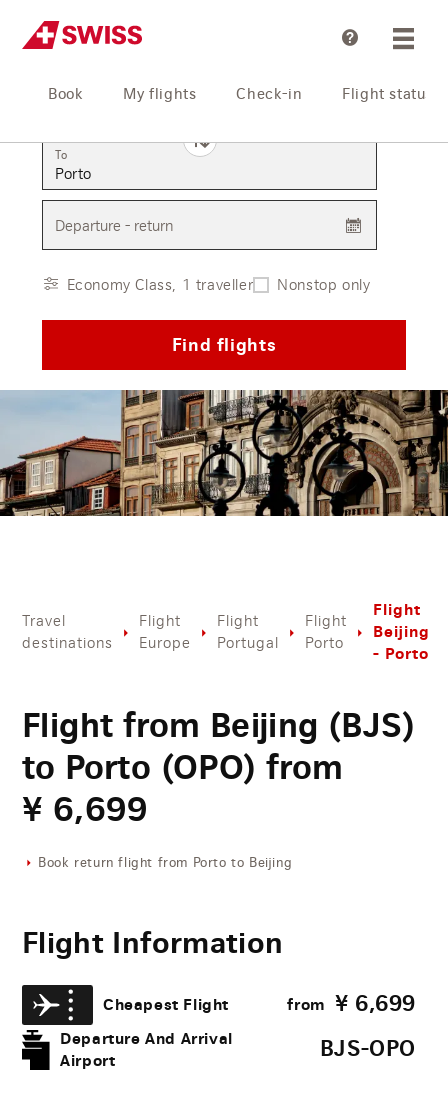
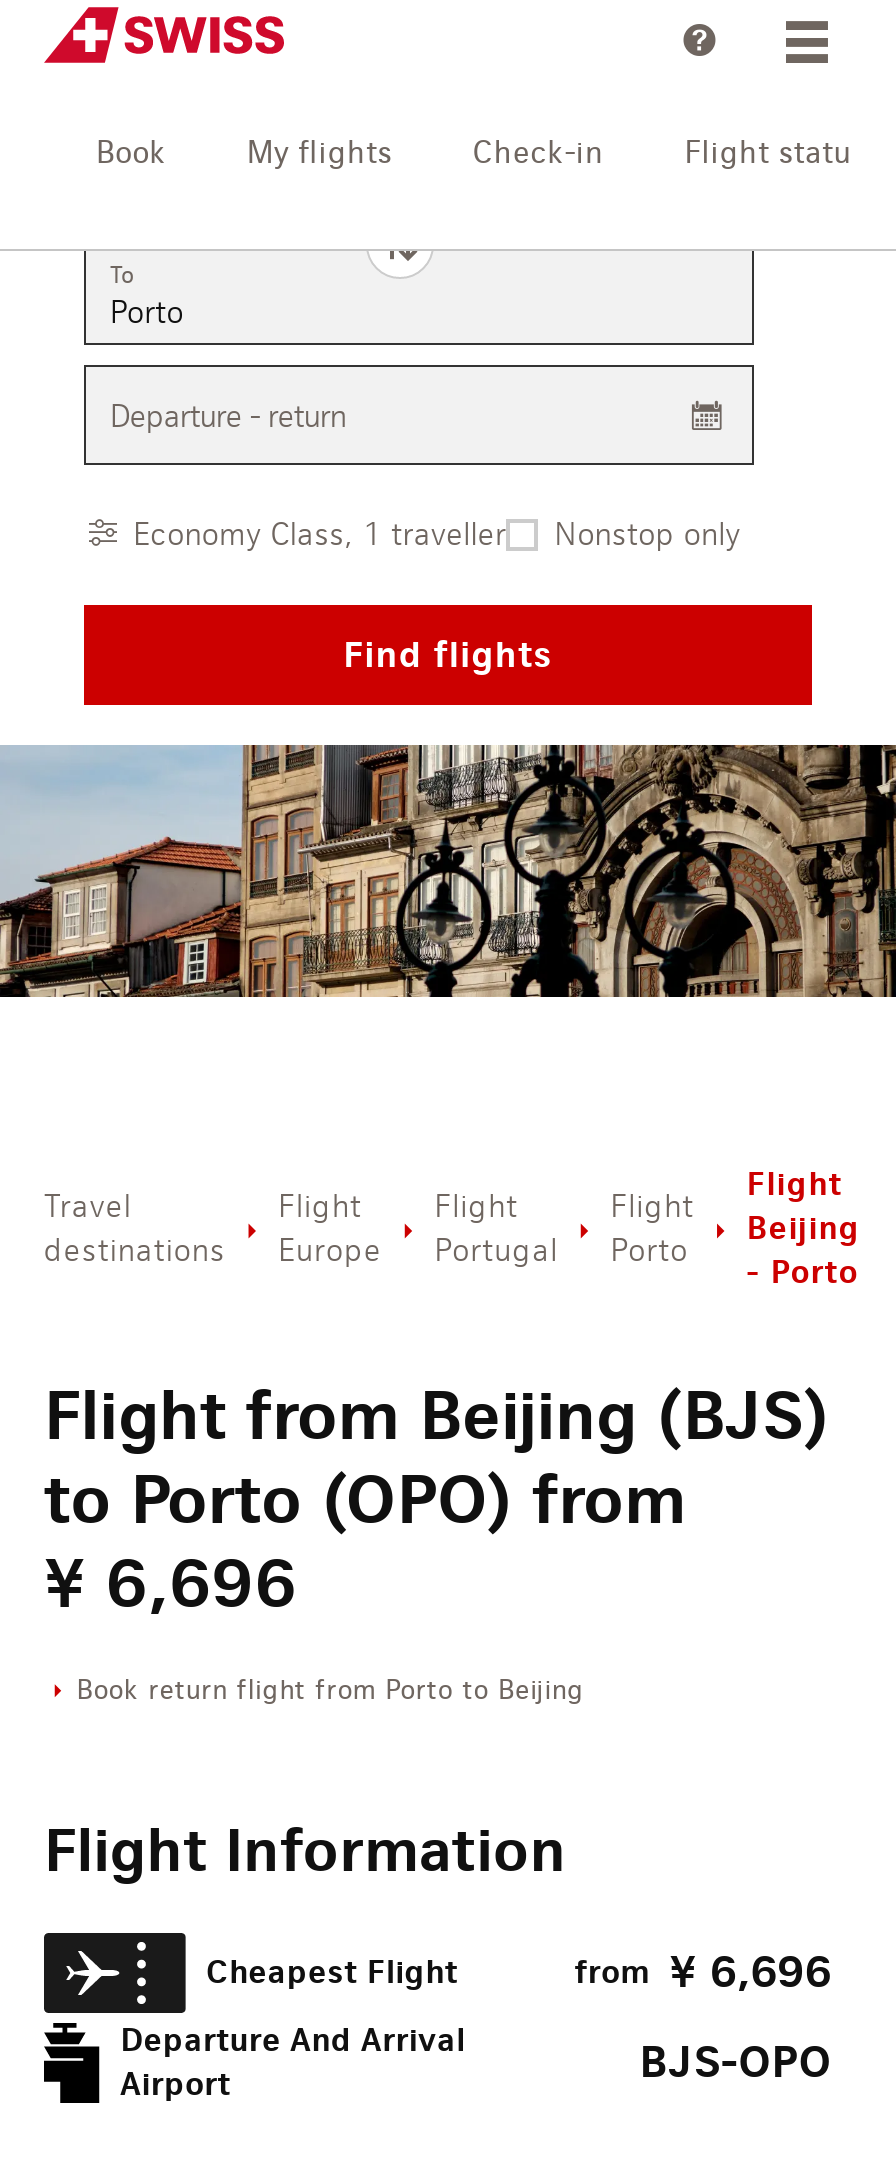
[22,788,149,831] ¥6,699 -> [44,1541,298,1627] ¥6,696
[287,990,416,1018] from ¥6,699 -> [575,1945,832,2001] from ¥6,696

